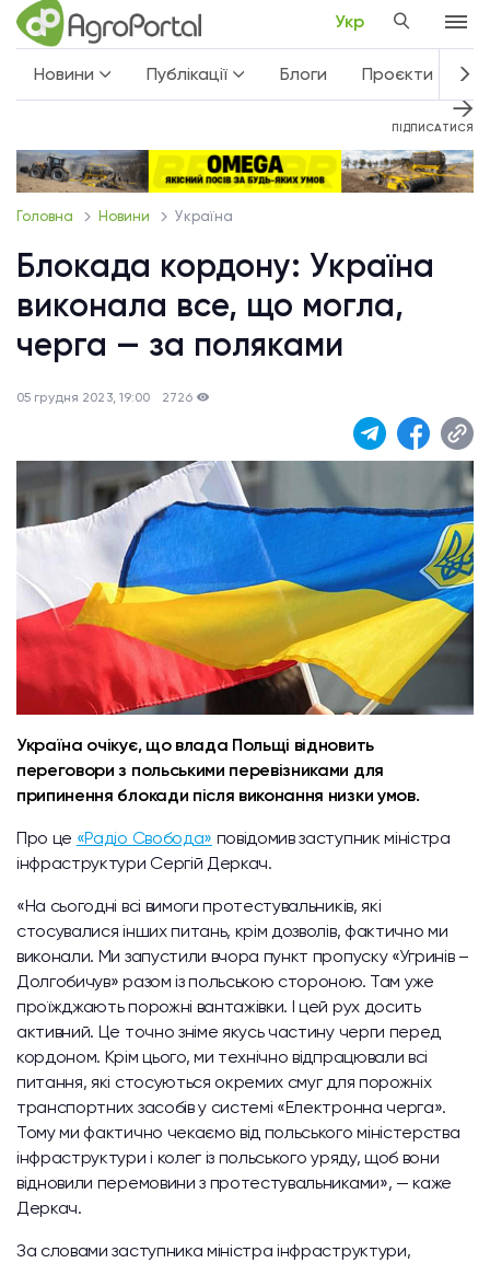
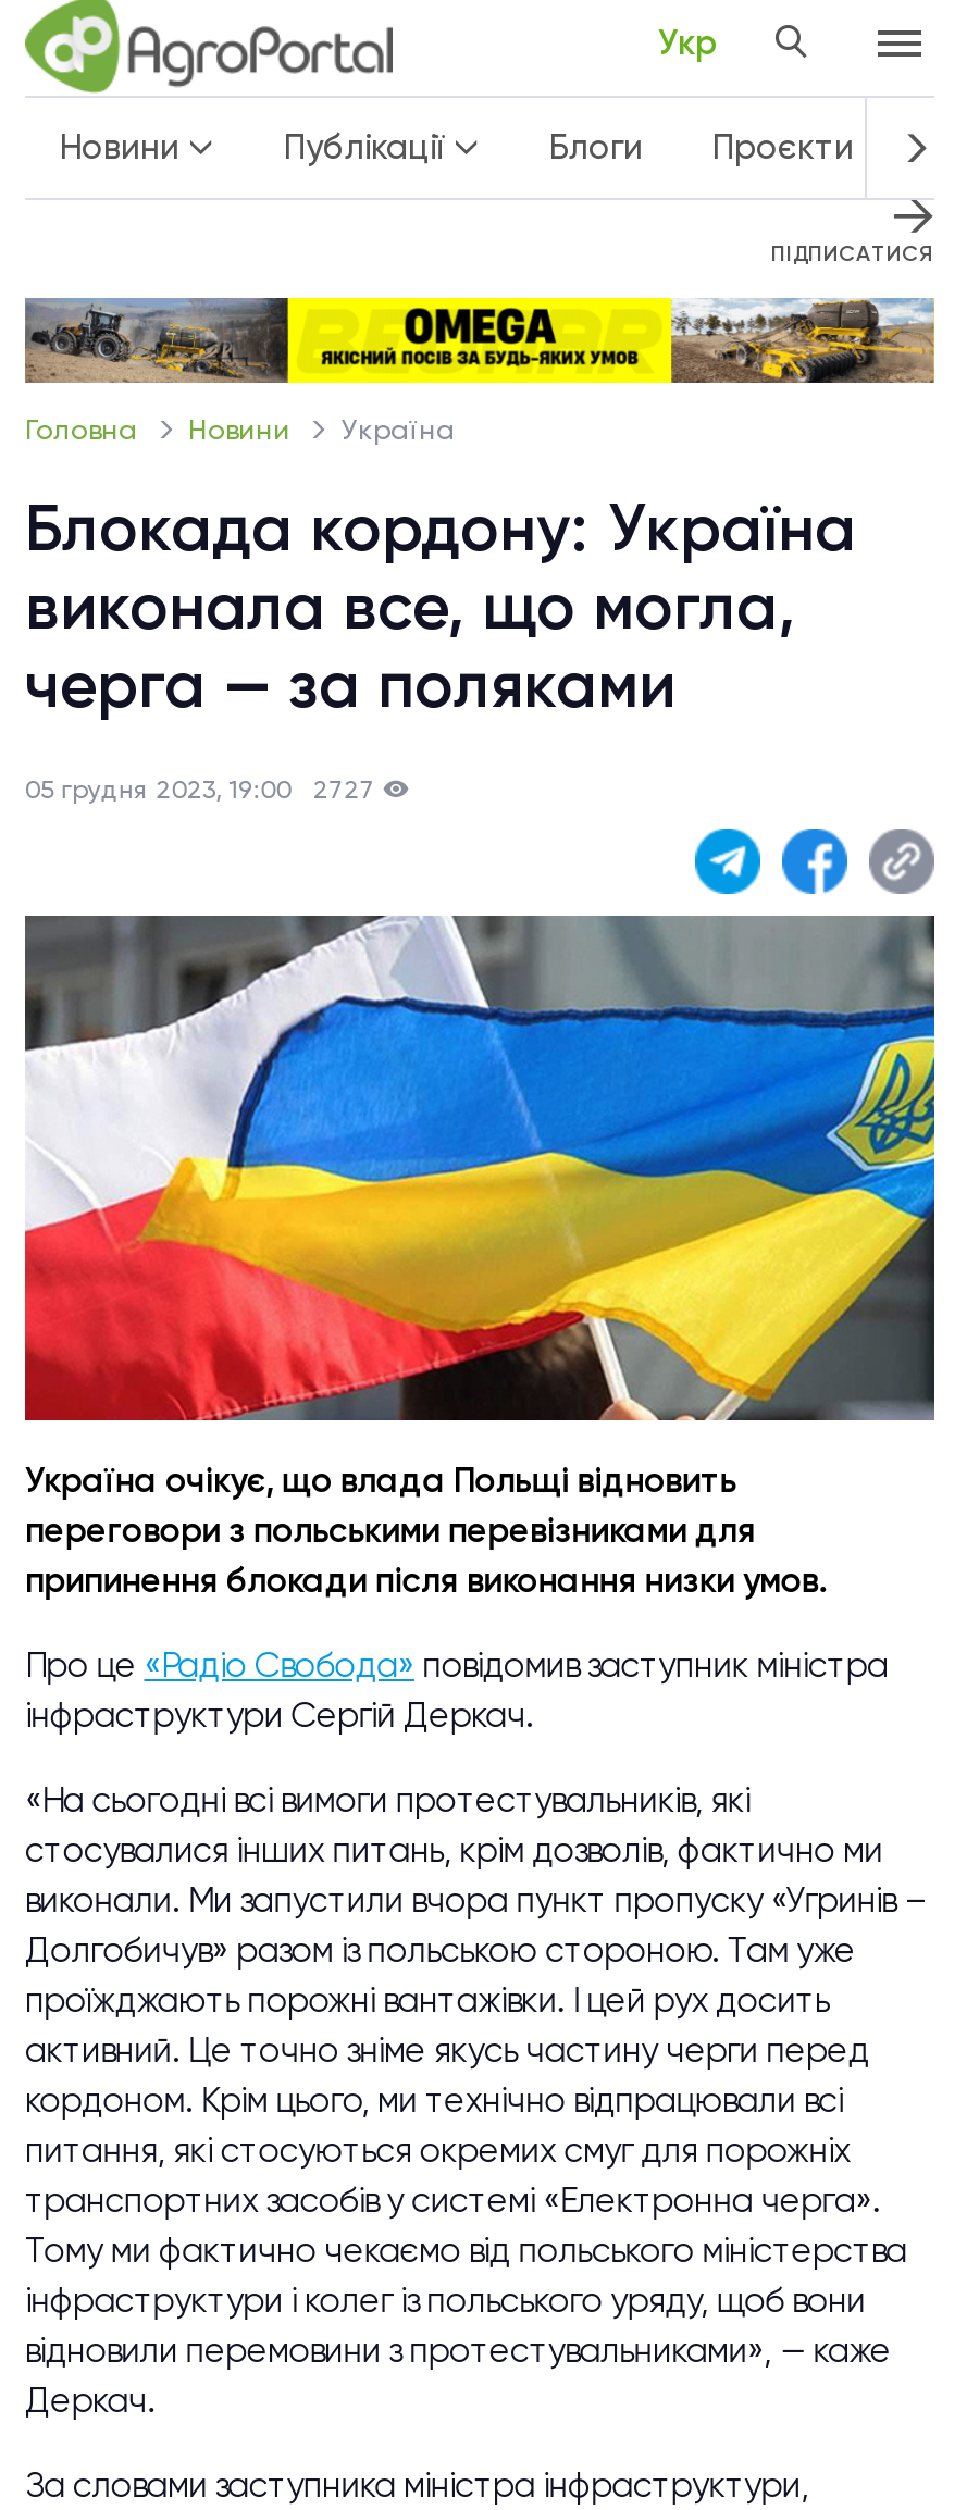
[16,390,192,405] 05 грудня 2023, 19:00 2726 -> [25,775,375,806] 05 грудня 2023, 19:00 2727

